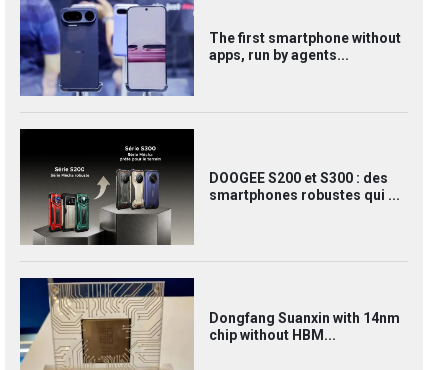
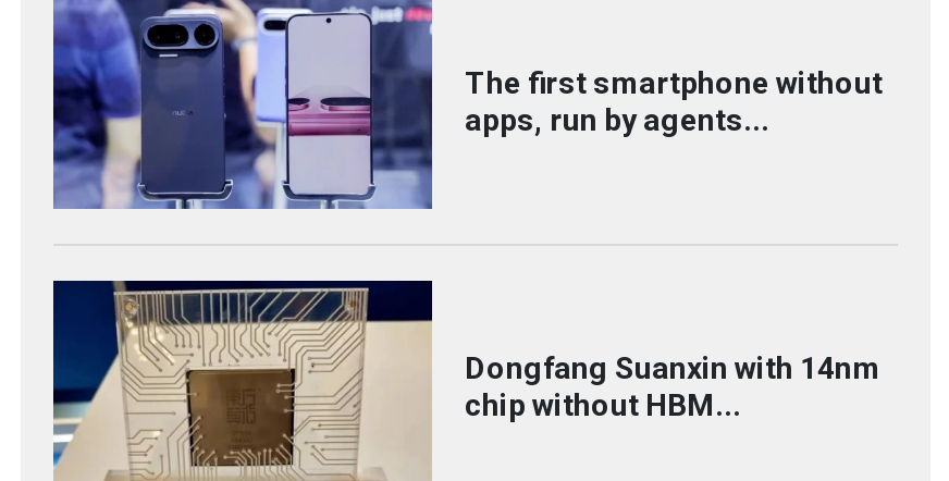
[20,129,400,246] [image] | DOOGEE S200 et S300 : des | smartphones robustes qui ... -> none

